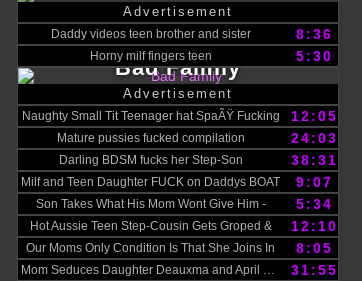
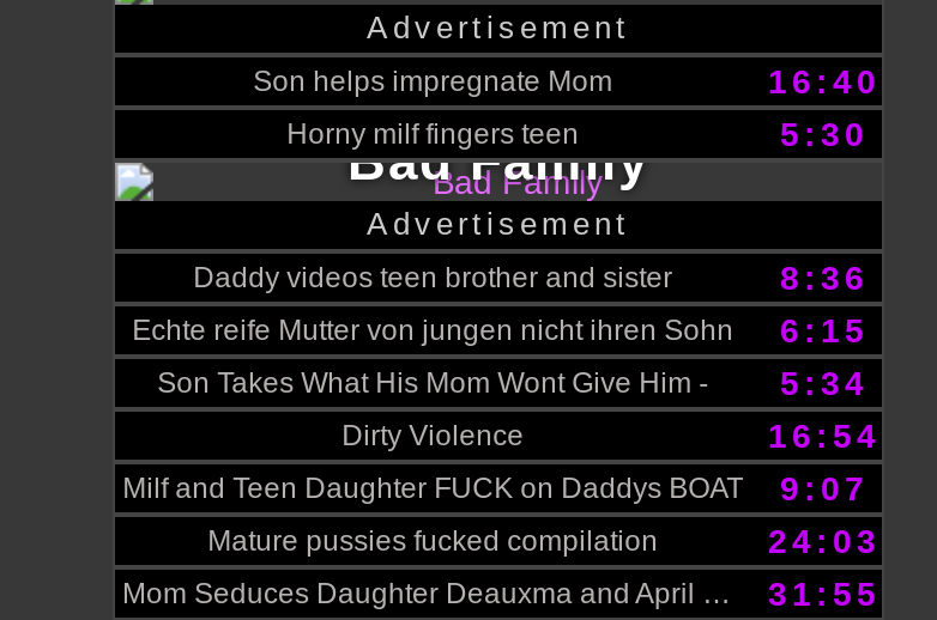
none -> [253,62,881,101] Son helps impregnate Mom | 16:40
moved [51,26,332,42] -> [193,259,869,297]: Daddy videos teen brother and sister | 8:36
[22,108,337,124] Naughty Small Tit Teenager hat SpaÃŸ Fucking | 12:05 -> [132,311,881,455] Echte reife Mutter von jungen nicht ihren Sohn | 6:15 | Dirty Violence | 16:54
moved [57,130,337,146] -> [208,522,881,560]: Mature pussies fucked compilation | 24:03
[26,152,337,256] Darling BDSM fucks her Step-Son | 38:31 | Hot Aussie Teen Step-Cousin Gets Groped & | 12:10 | Our Moms Only Condition Is That She Joins In | 8:05 -> none
moved [21,174,332,212] -> [122,364,869,507]: Milf and Teen Daughter FUCK on Daddys BOAT | 9:07 | Son Takes What His Mom Wont Give Him - | 5:34

